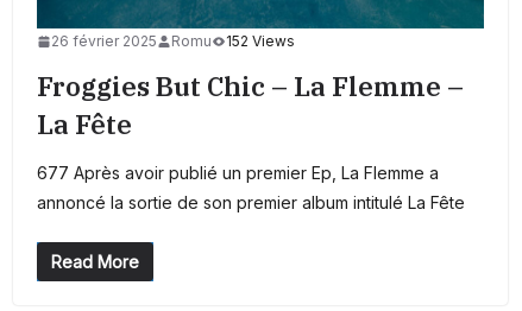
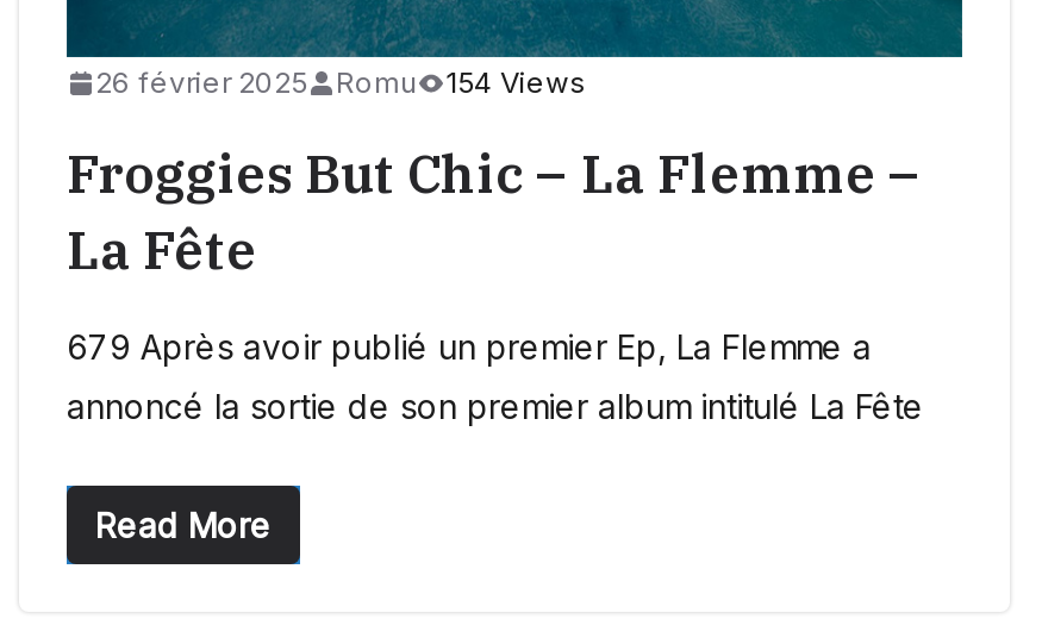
[51,33,295,50] 26 février 2025 Romu 152 Views -> [95,65,586,101] 26 février 2025 Romu 154 Views
[37,163,439,183] 677 Après avoir publié un premier Ep, La Flemme a -> [67,327,872,368] 679 Après avoir publié un premier Ep, La Flemme a

